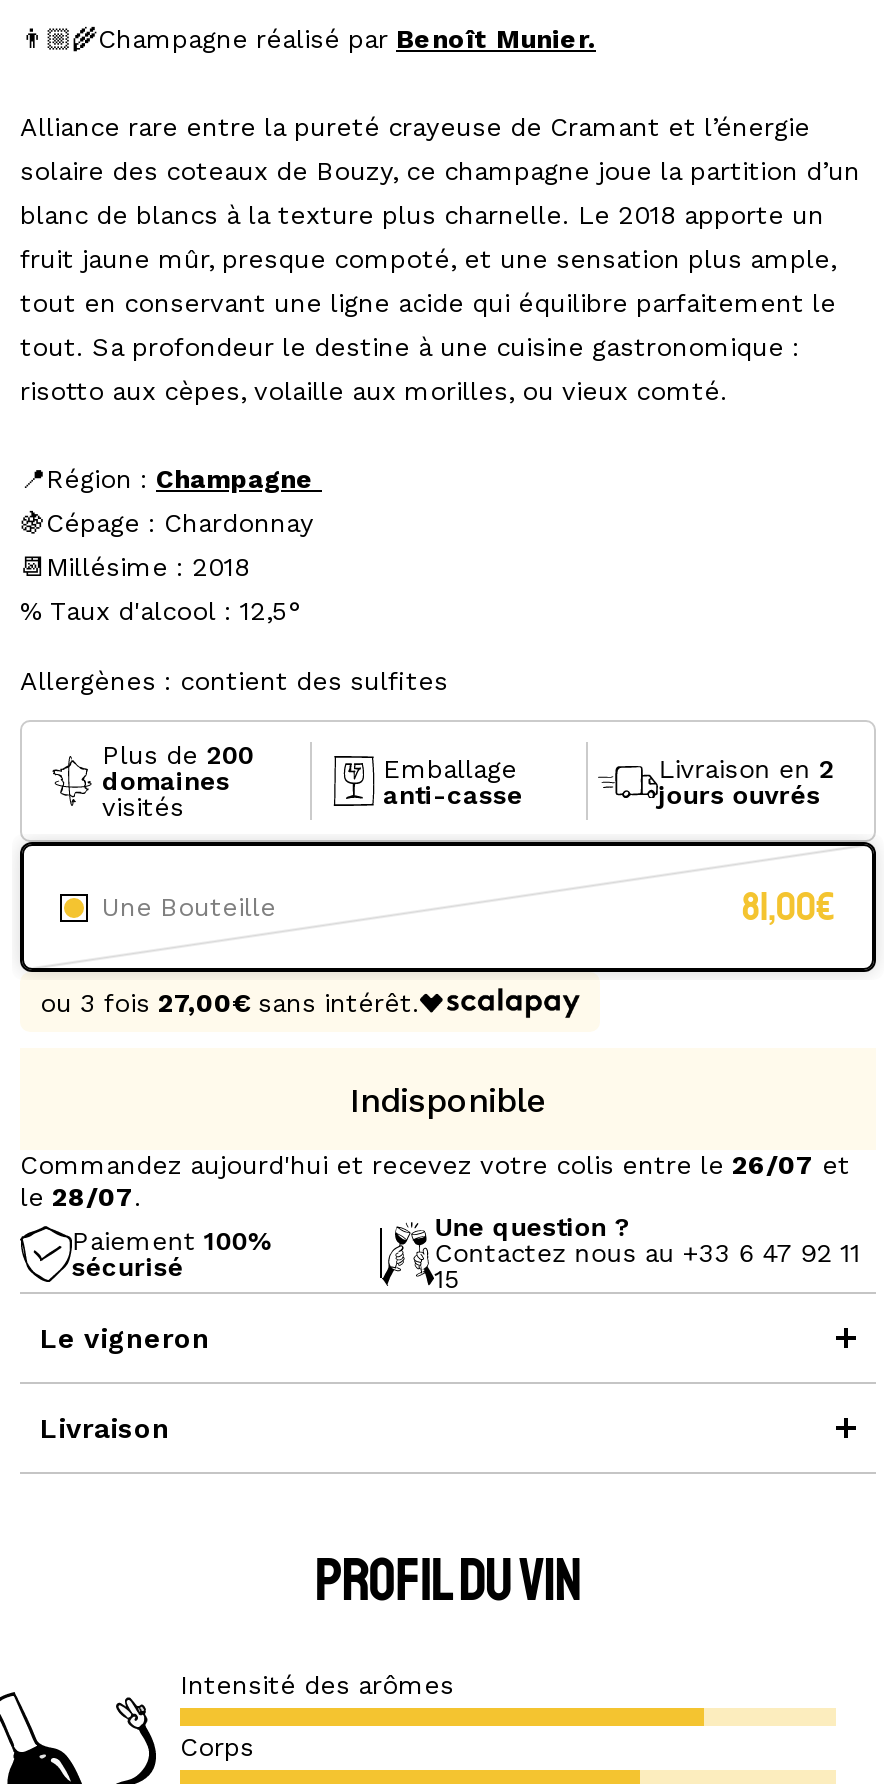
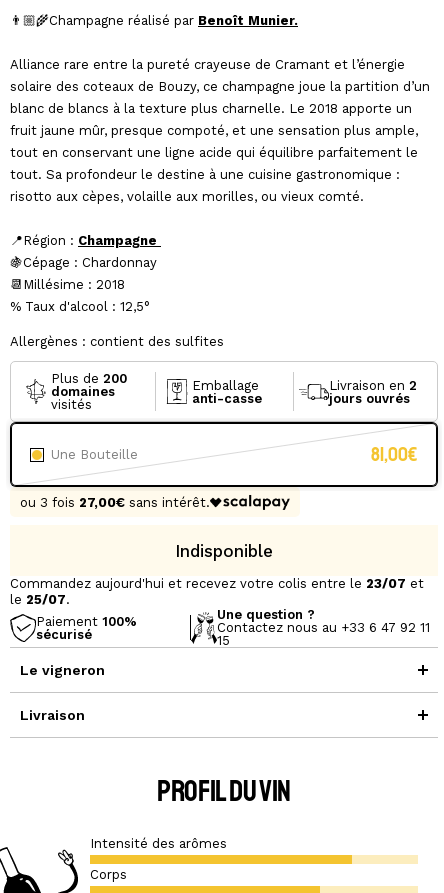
[20,1151,850,1181] Commandez aujourd'hui et recevez votre colis entre le 26/07 et -> [10,576,424,591] Commandez aujourd'hui et recevez votre colis entre le 23/07 et
[20,1183,142,1213] le 28/07. -> [10,592,70,607] le 25/07.

